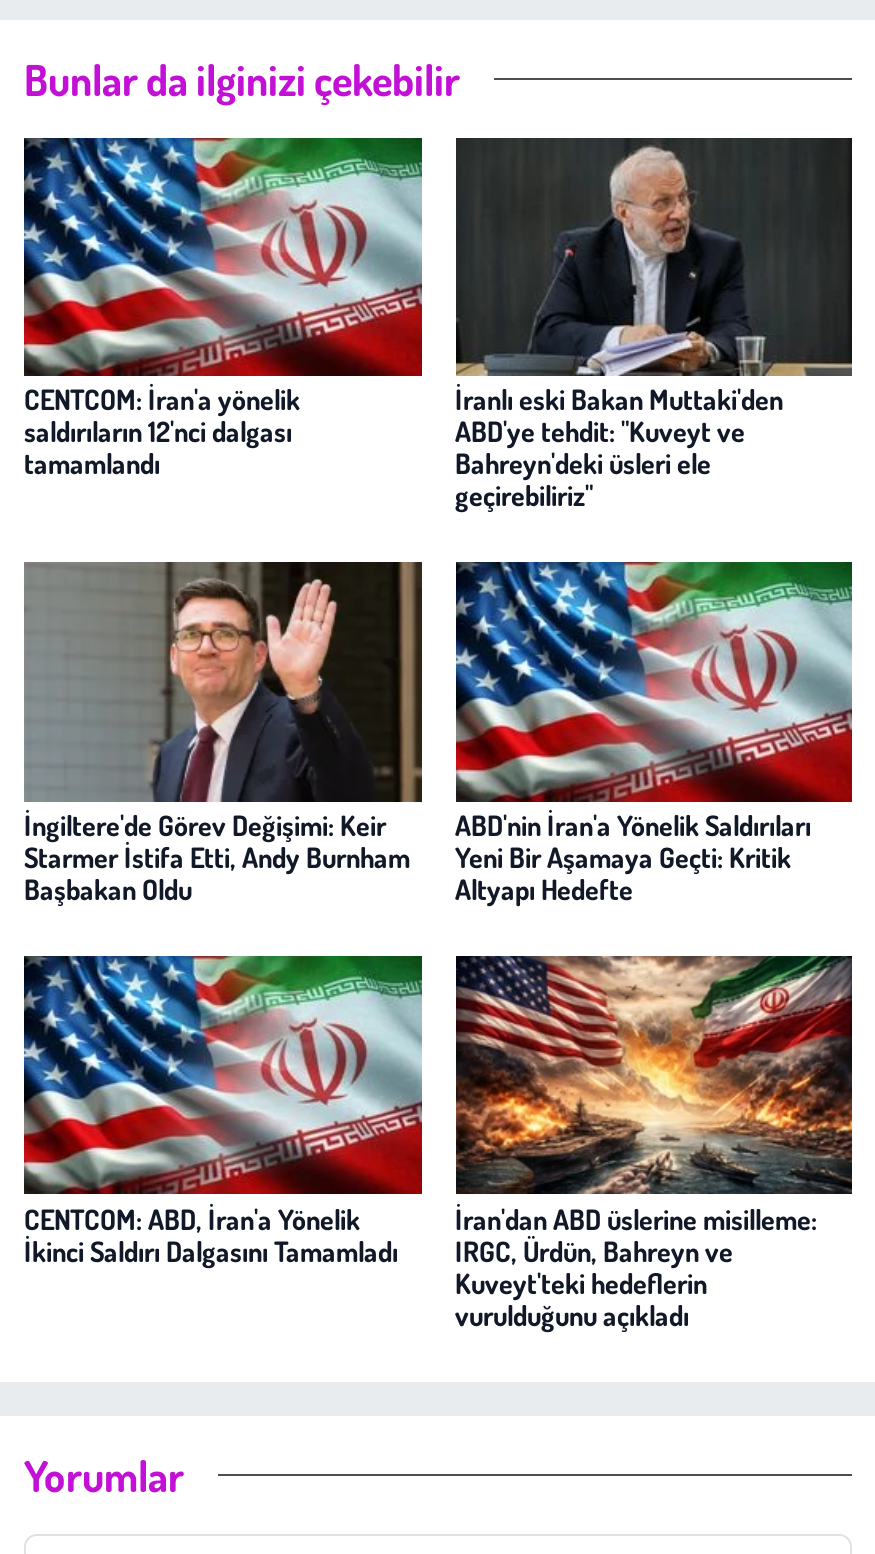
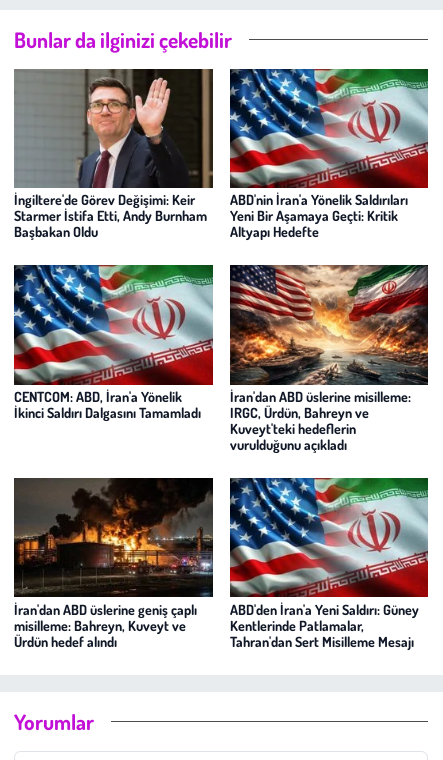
moved [22,136,424,376] -> [229,477,429,593]: [image]
[454,136,854,512] [image] | İranlı eski Bakan Muttaki'den | ABD'ye tehdit: "Kuveyt ve | Bahreyn'deki üsleri ele | geçirebiliriz" -> none
[24,382,300,480] CENTCOM: İran'a yönelik | saldırıların 12'nci dalgası | tamamlandı -> none
moved [24,558,856,1331] -> [14,66,430,453]: [image] | İngiltere'de Görev Değişimi: Keir | Starmer İstifa Etti, Andy Burnham | ... | Kuveyt'teki hedeflerin | vurulduğunu açıkladı
none -> [13,477,214,650] [image] | İran'dan ABD üslerine geniş çaplı | misilleme: Bahreyn, Kuveyt ve | Ürdün hedef alındı
none -> [229,601,418,650] ABD'den İran'a Yeni Saldırı: Güney | Kentlerinde Patlamalar, | Tahran'dan Sert Misilleme Mesajı

